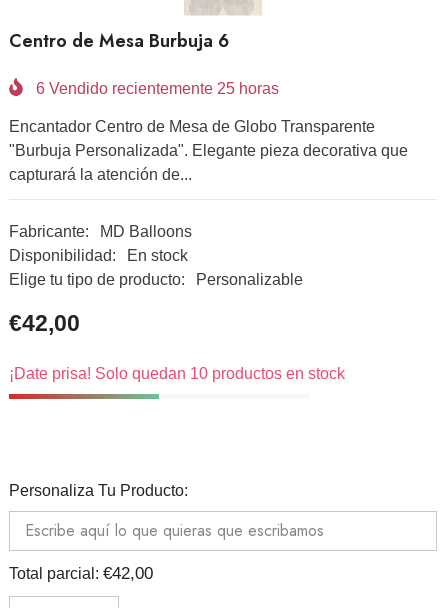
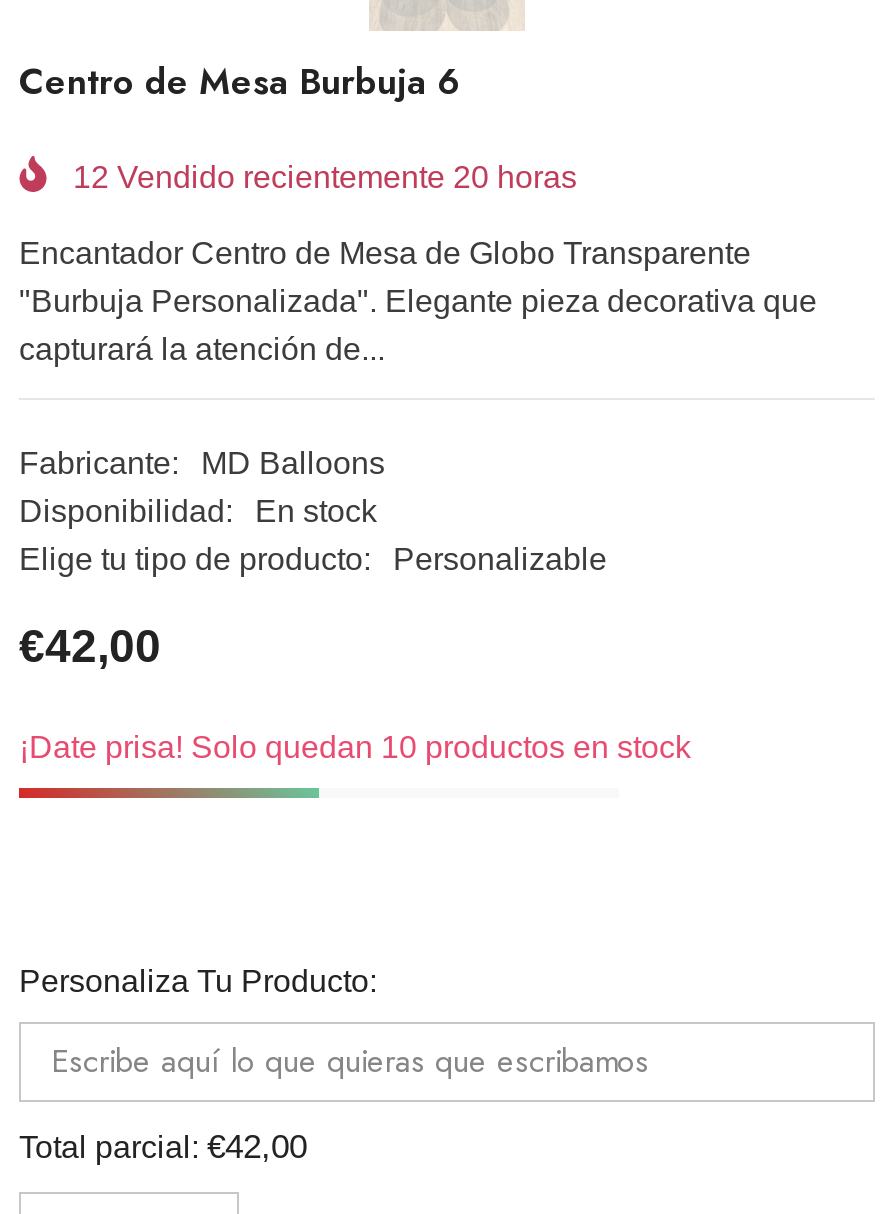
[36,80,279,97] 6 Vendido recientemente 25 horas -> [73,159,577,193] 12 Vendido recientemente 20 horas

